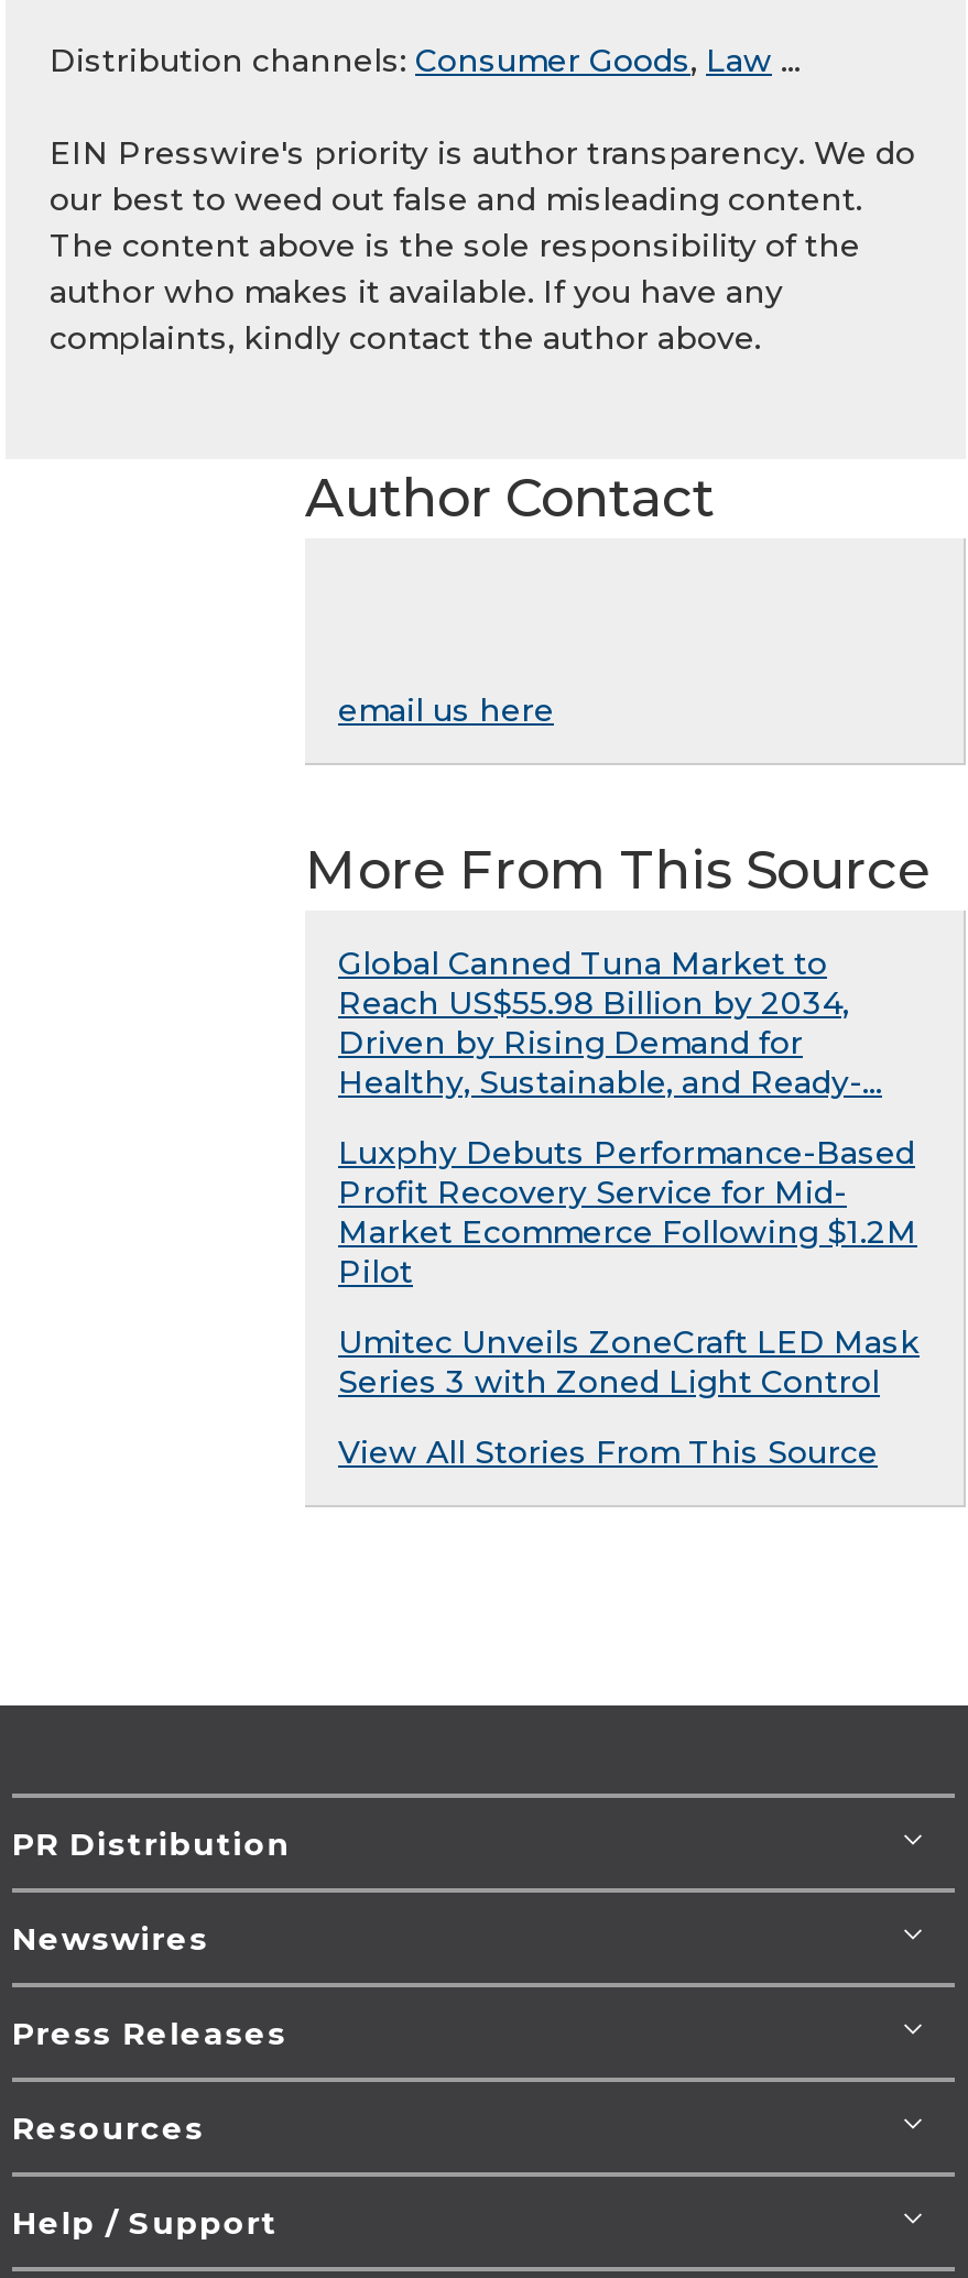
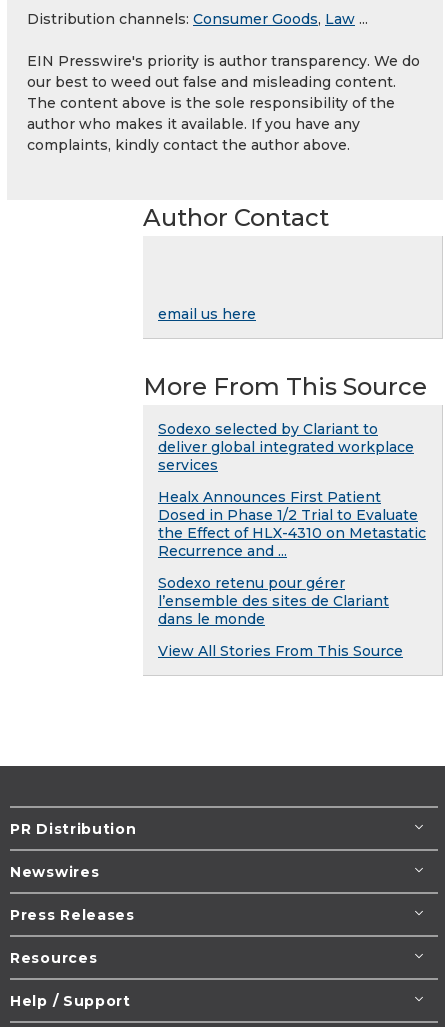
[338,944,882,1102] Global Canned Tuna Market to | Reach US$55.98 Billion by 2034, | Driven by Rising Demand for | Healthy, Sustainable, and Ready-... -> [158,420,414,474] Sodexo selected by Clariant to | deliver global integrated workplace | services
[338,1133,917,1291] Luxphy Debuts Performance-Based | Profit Recovery Service for Mid- | Market Ecommerce Following $1.2M | Pilot -> [158,488,426,560] Healx Announces First Patient | Dosed in Phase 1/2 Trial to Evaluate | the Effect of HLX-4310 on Metastatic | Recurrence and ...
[338,1322,920,1402] Umitec Unveils ZoneCraft LED Mask | Series 3 with Zoned Light Control -> [158,574,389,628] Sodexo retenu pour gérer | l’ensemble des sites de Clariant | dans le monde

